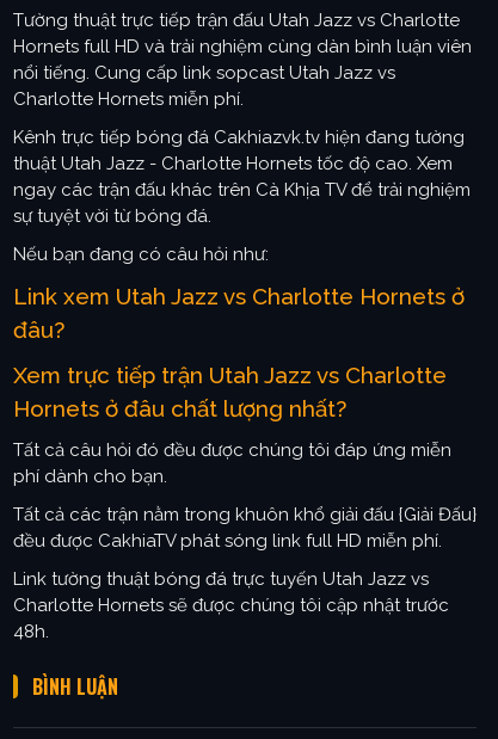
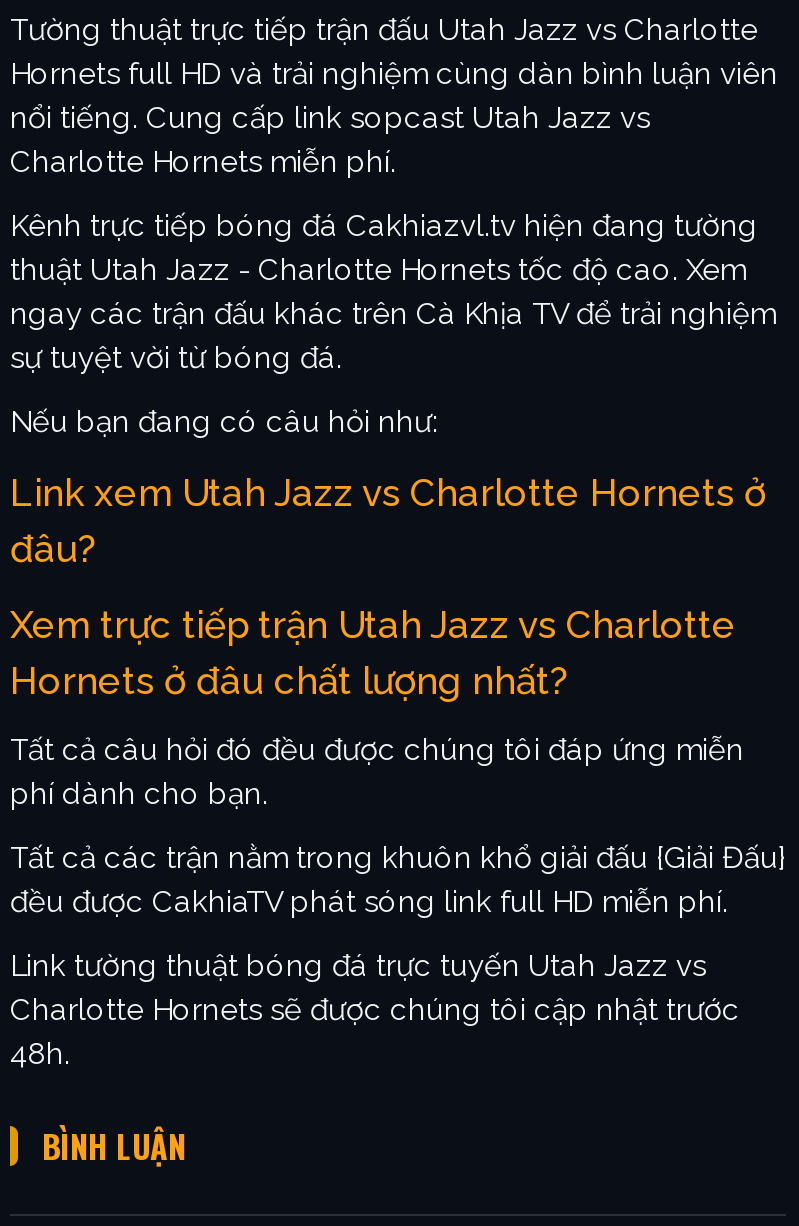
[13,126,465,148] Kênh trực tiếp bóng đá Cakhiazvk.tv hiện đang tường -> [10,208,758,244] Kênh trực tiếp bóng đá Cakhiazvl.tv hiện đang tường

